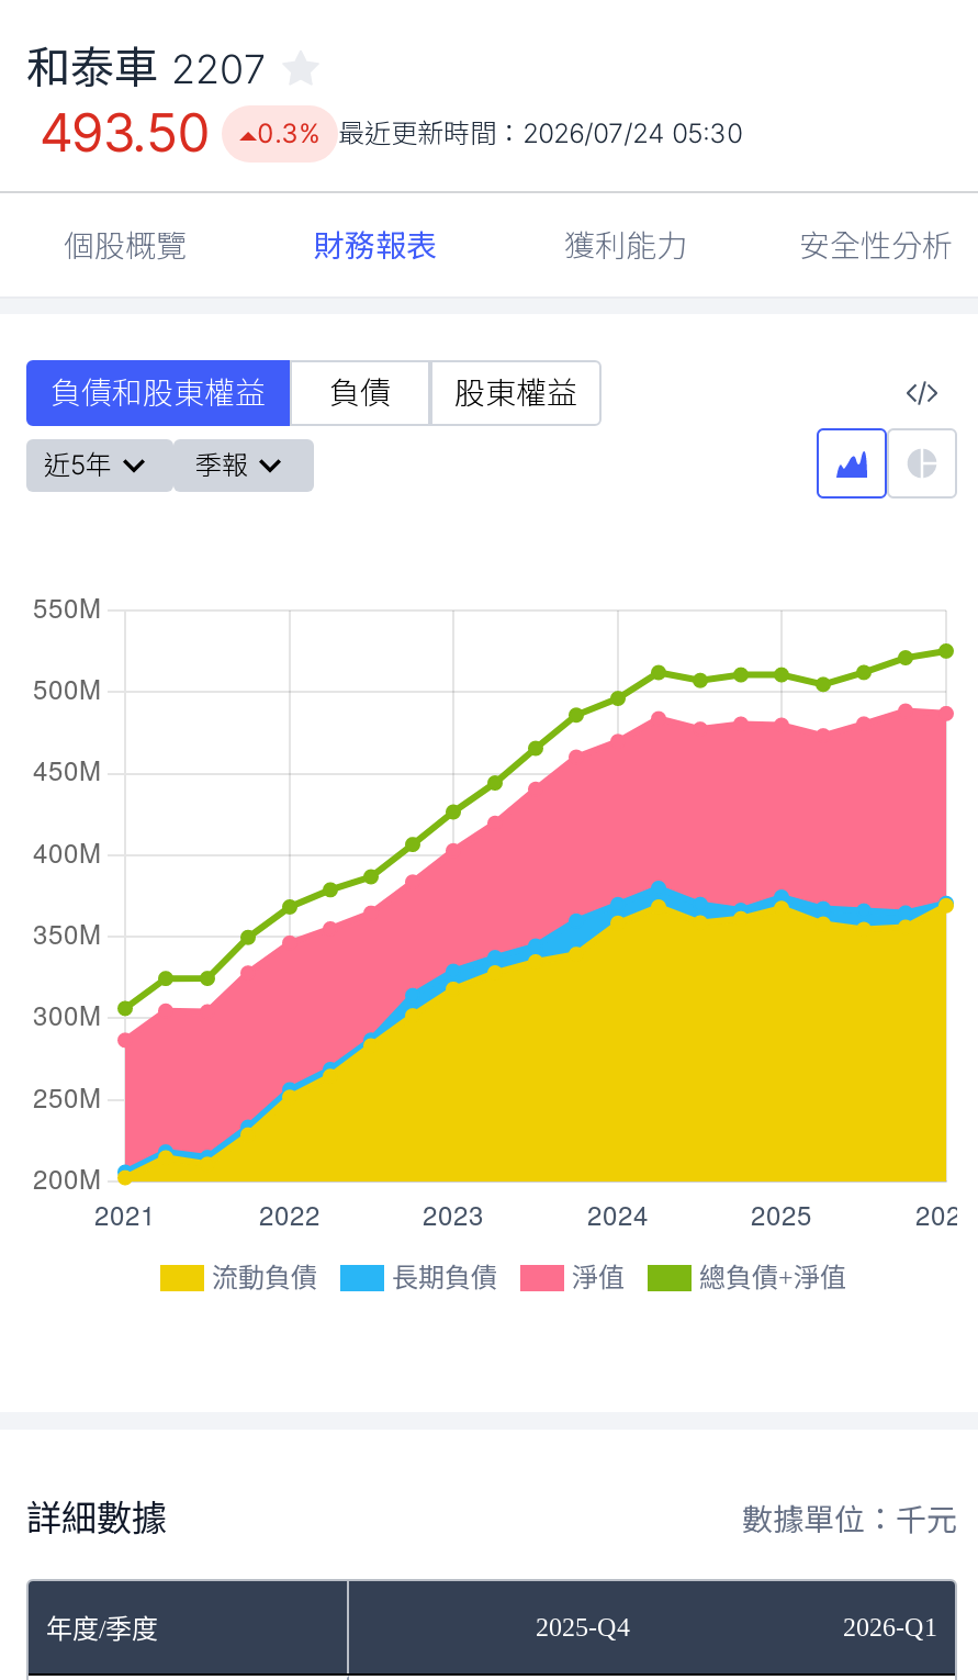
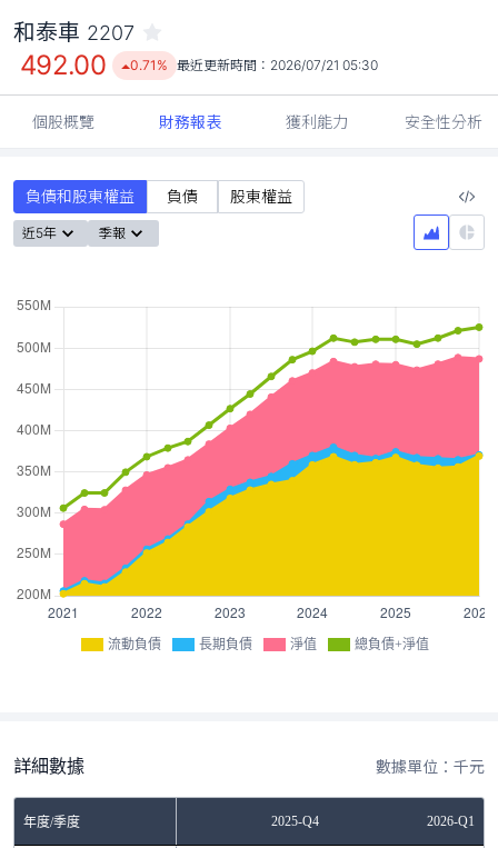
[40,101,209,165] 493.50 -> [20,49,106,81] 492.00
[257,116,742,149] 0.3% 最近更新時間：2026/07/24 05:30 -> [130,57,378,73] 0.71% 最近更新時間：2026/07/21 05:30

